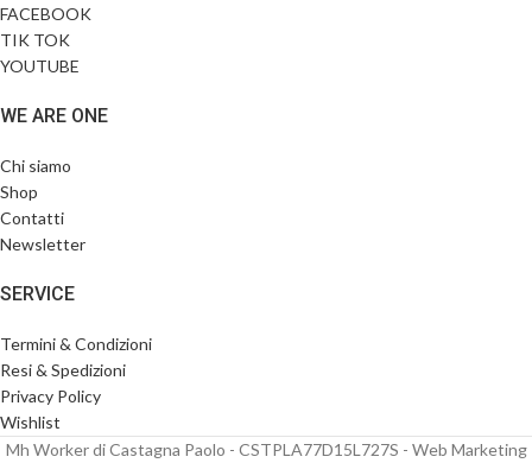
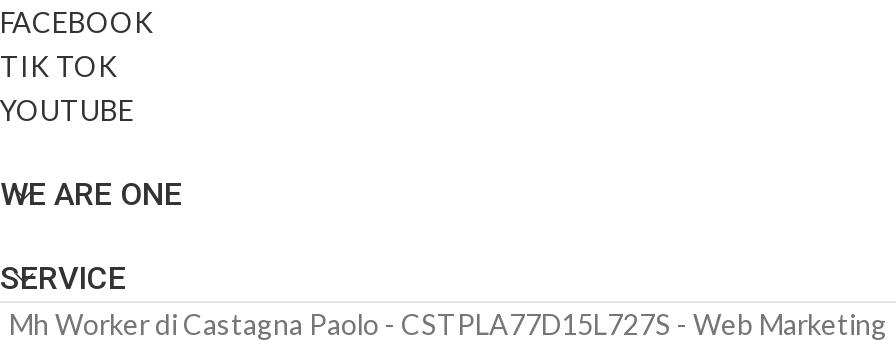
[0,155,85,254] Chi siamo | Shop | Contatti | Newsletter -> none
[0,333,152,432] Termini & Condizioni | Resi & Spedizioni | Privacy Policy | Wishlist -> none

